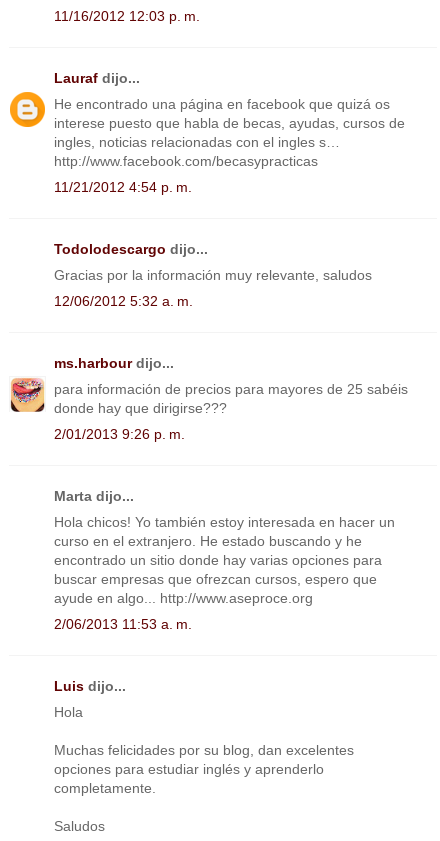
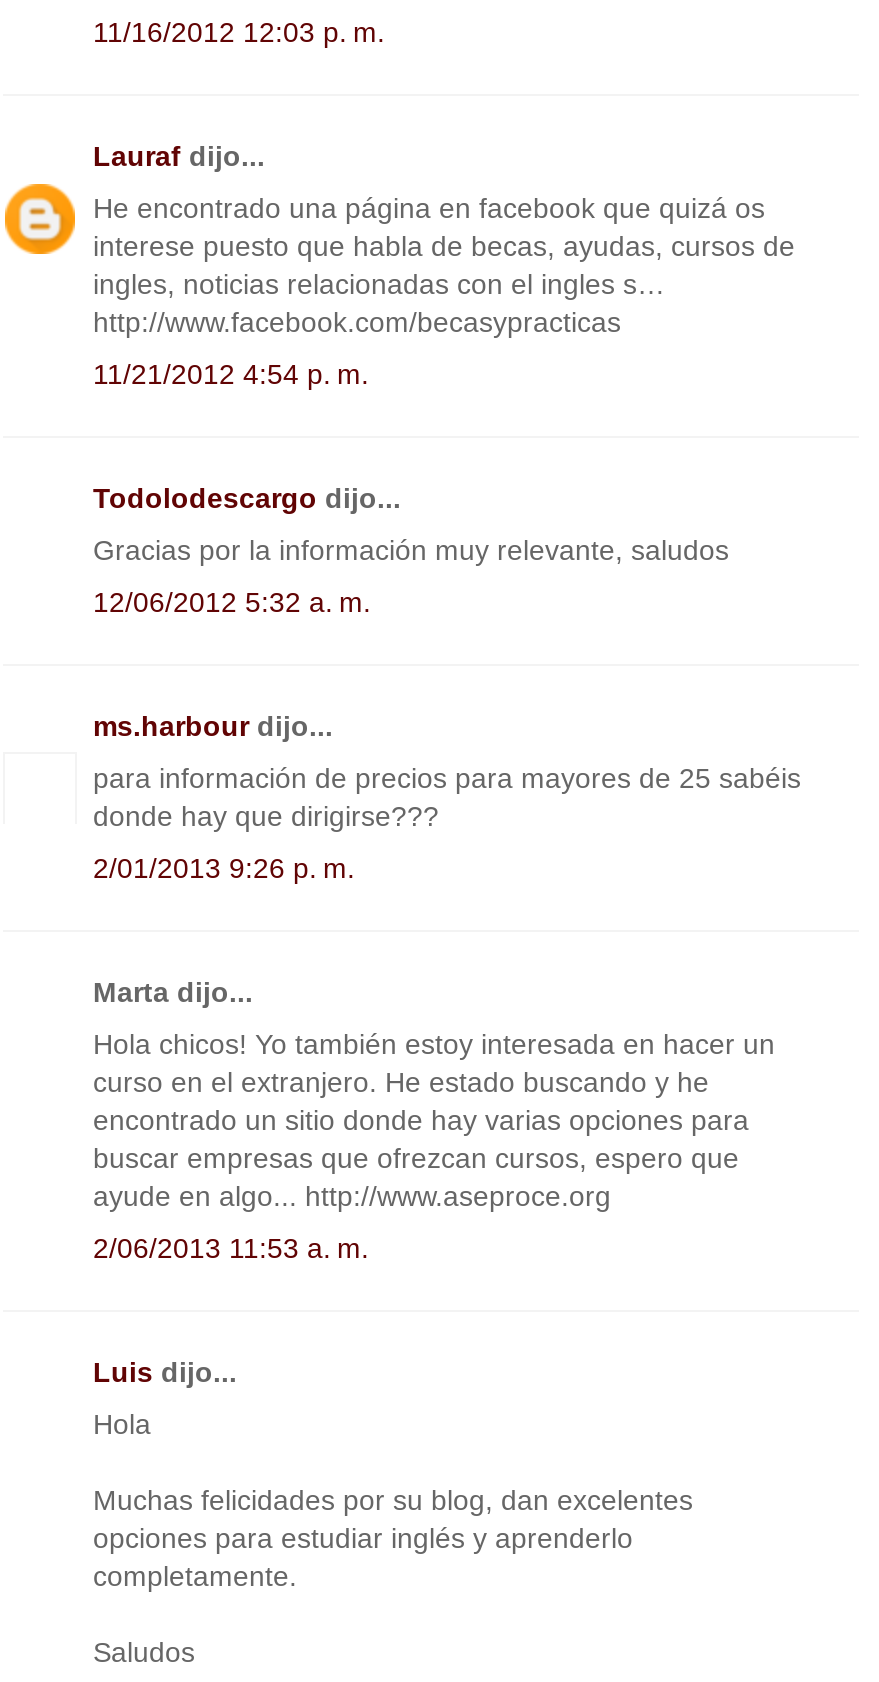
[9,377,46,413] [image] -> none

